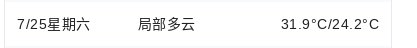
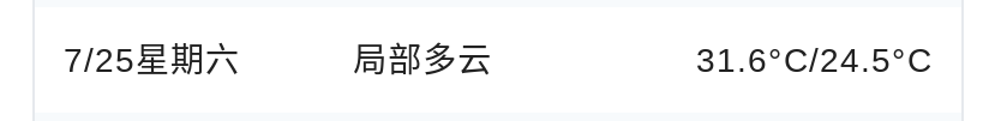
[280,16,379,32] 31.9°C/24.2°C -> [696,41,933,79] 31.6°C/24.5°C

